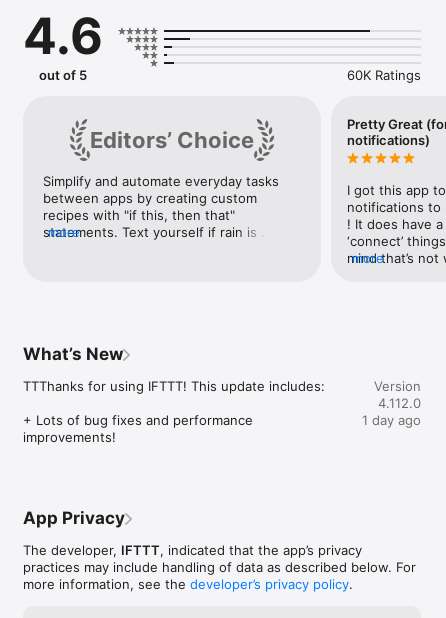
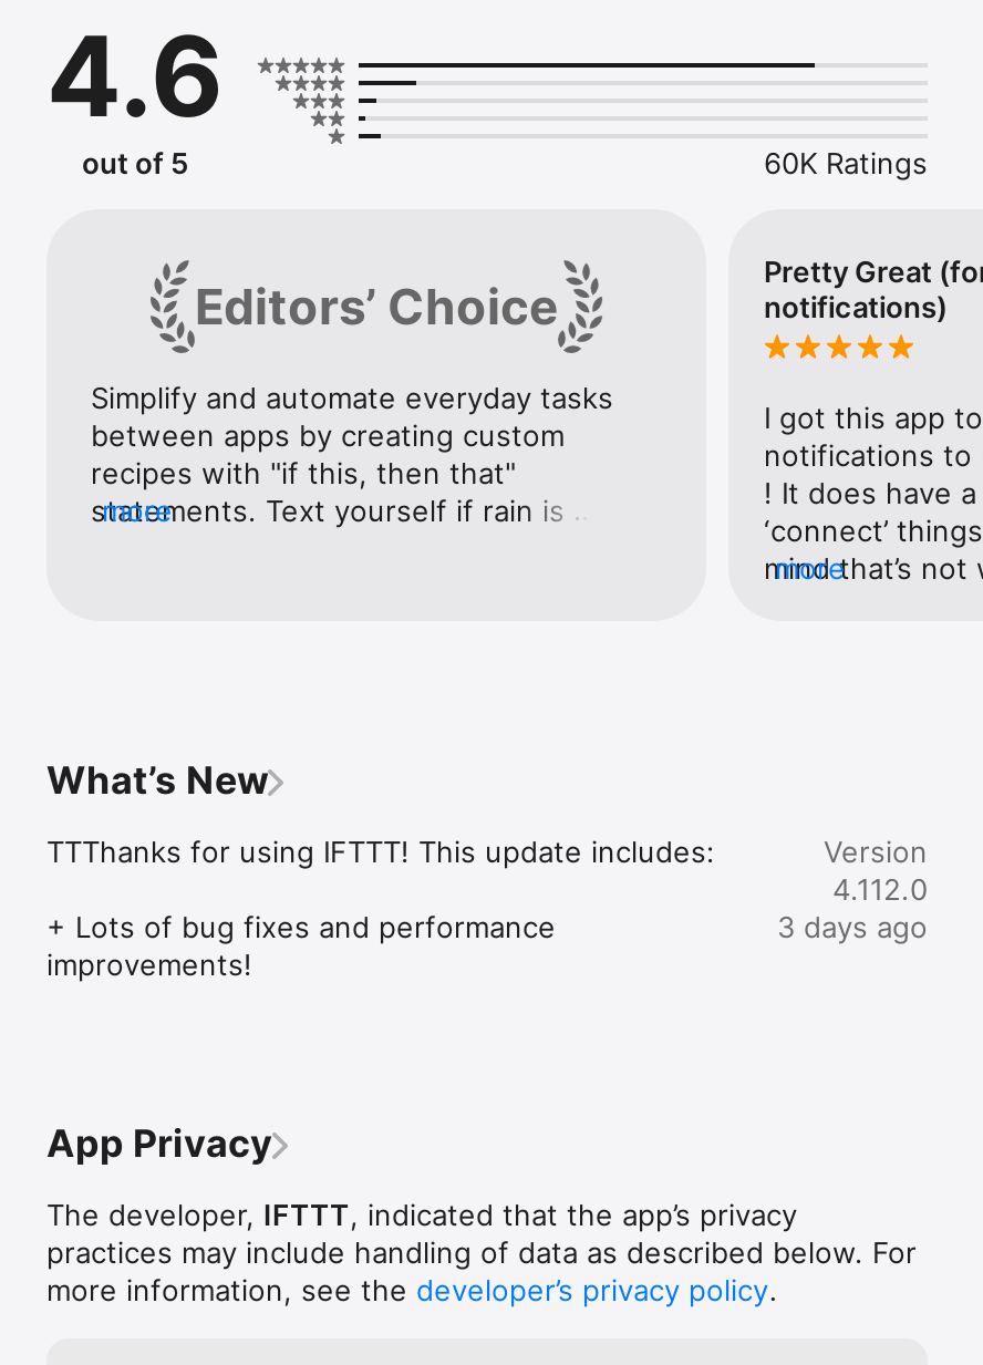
[362,412,421,428] 1 day ago -> [777,909,928,945] 3 days ago

